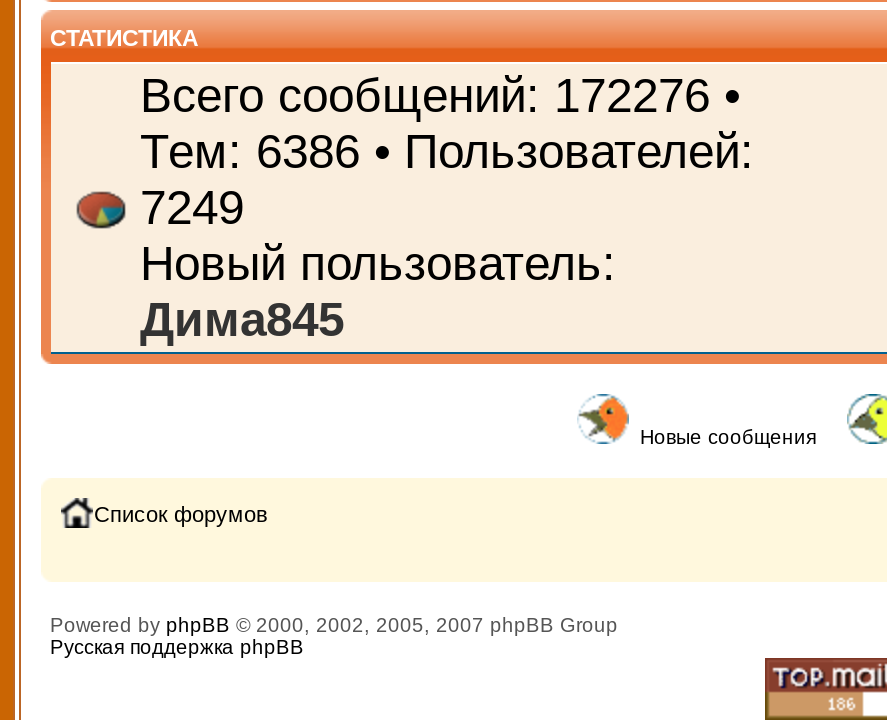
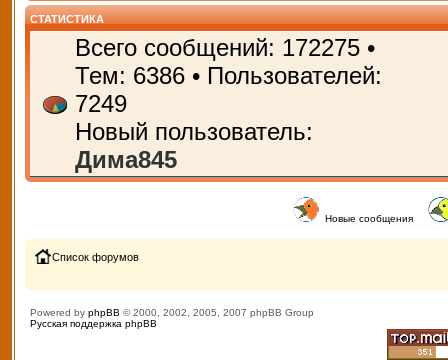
[140,68,740,122] Всего сообщений: 172276 • -> [74,34,374,61] Всего сообщений: 172275 •

